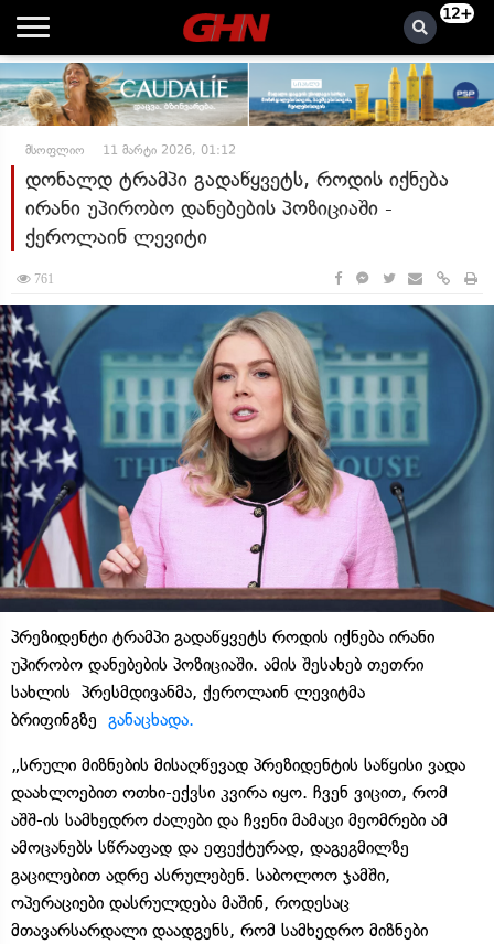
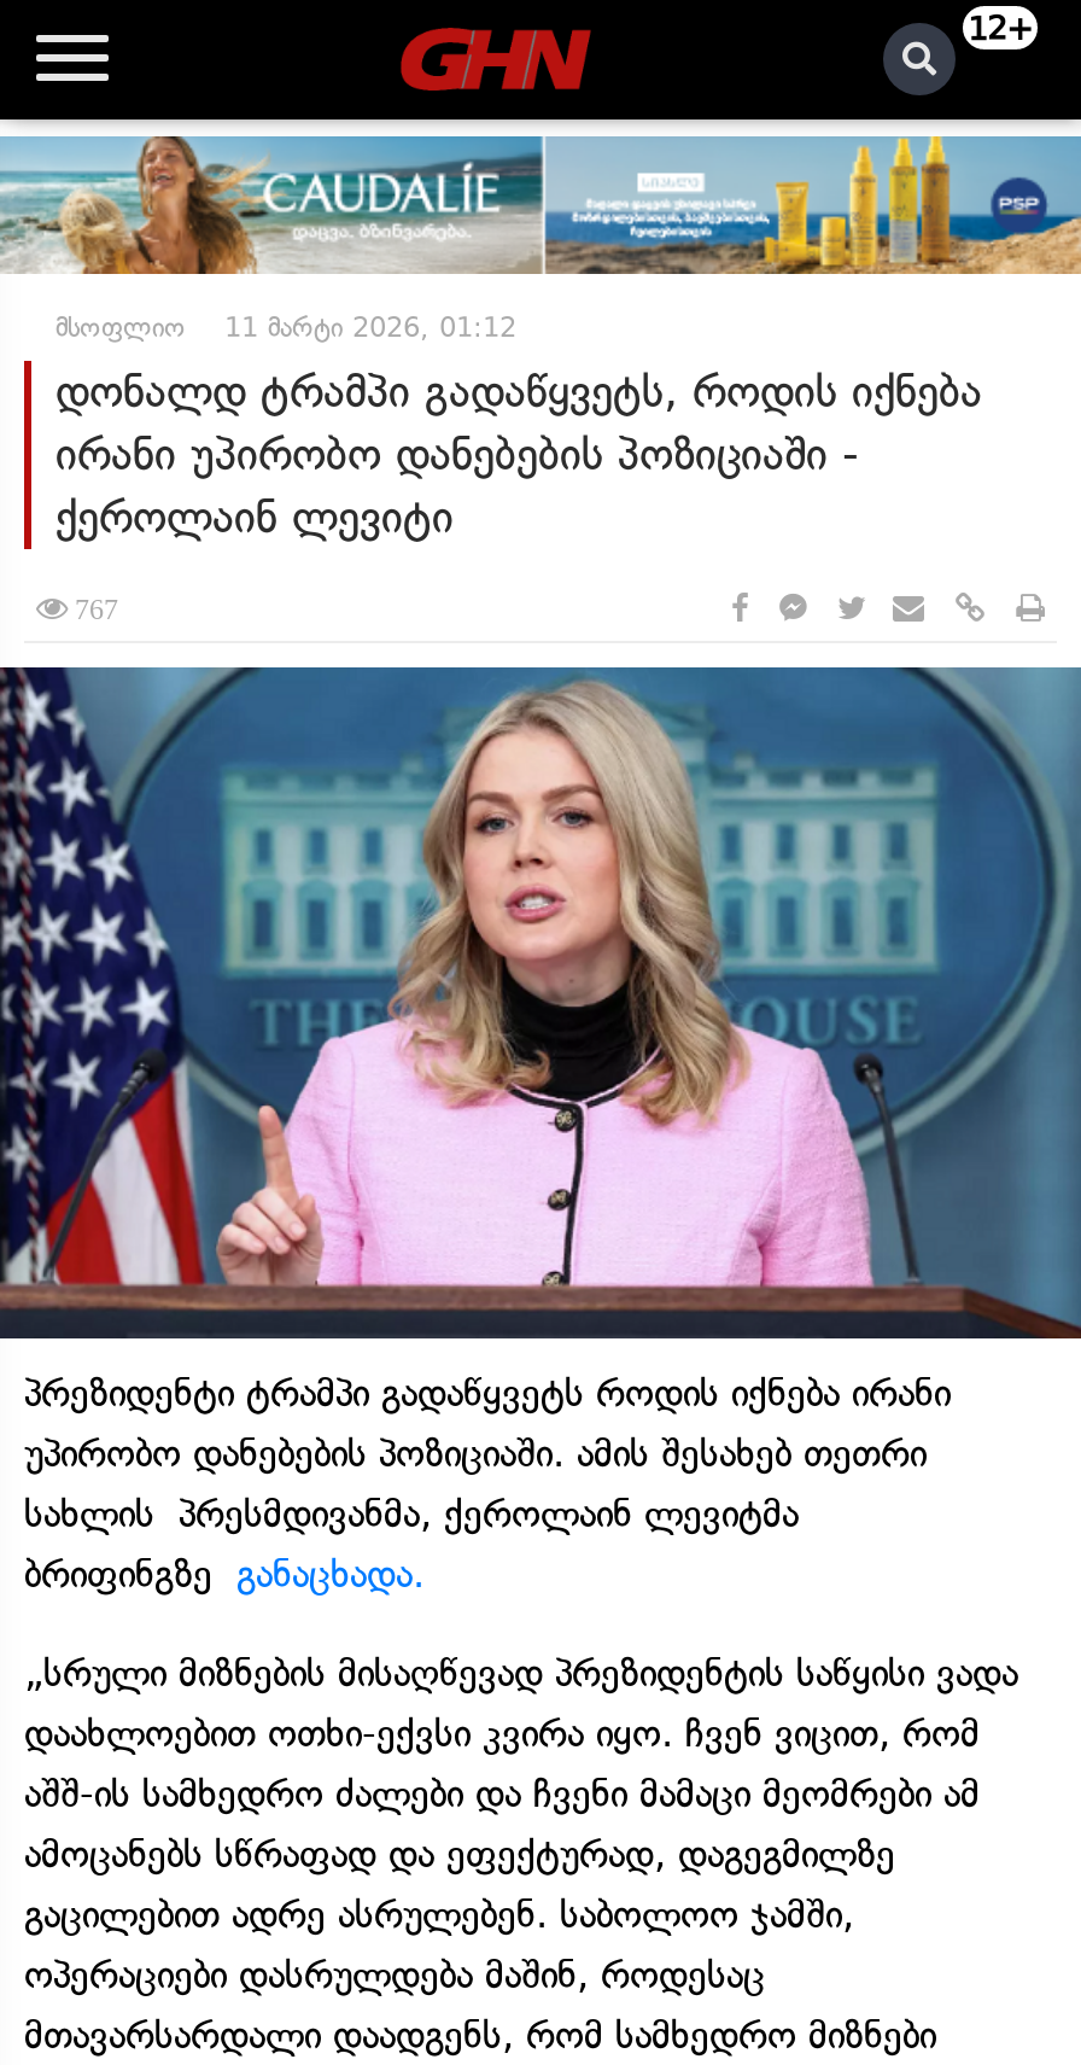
[31,272,54,286] 761 -> [68,595,118,624] 767

